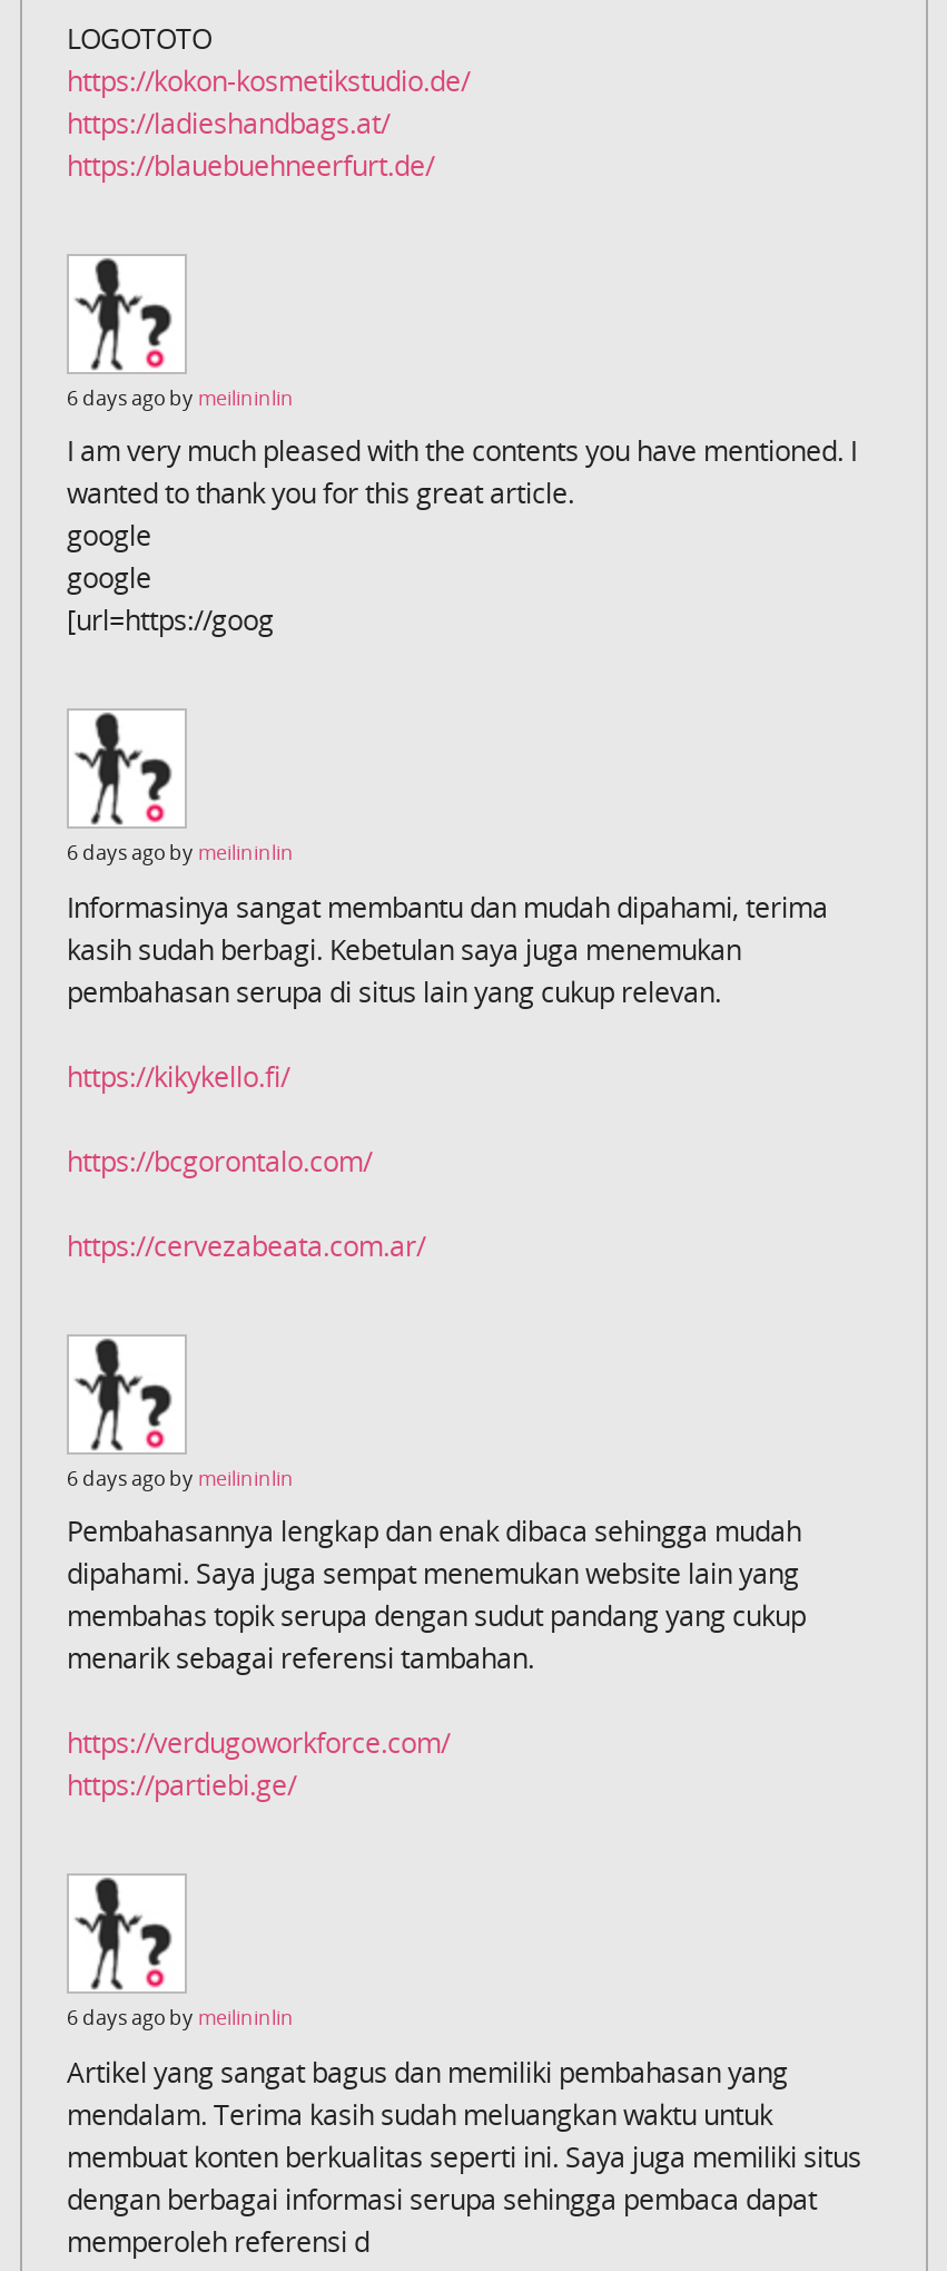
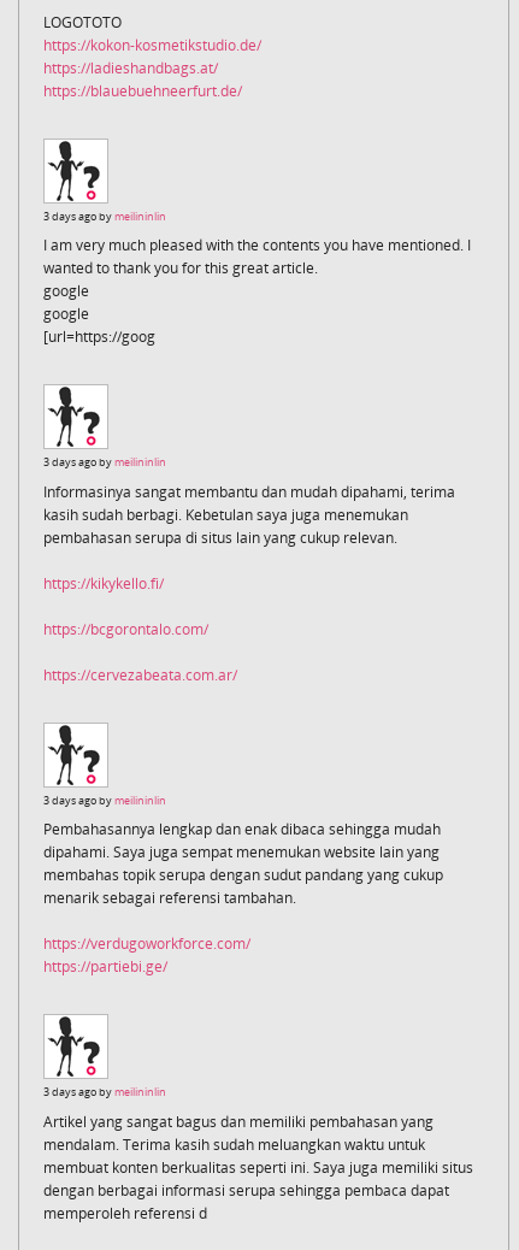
[67,382,294,411] 6 days ago by meilininlin -> [43,208,166,224] 3 days ago by meilininlin
[67,838,294,867] 6 days ago by meilininlin -> [43,454,166,470] 3 days ago by meilininlin
[67,1463,294,1492] 6 days ago by meilininlin -> [43,792,166,808] 3 days ago by meilininlin
[67,2003,294,2032] 6 days ago by meilininlin -> [43,1084,166,1100] 3 days ago by meilininlin

